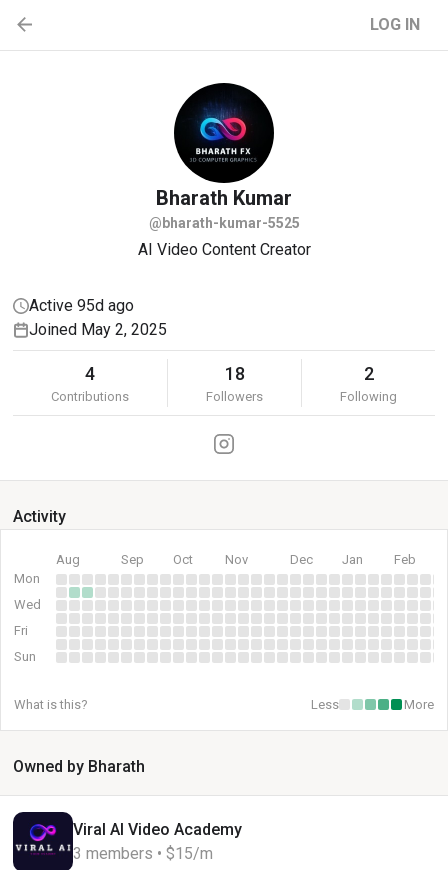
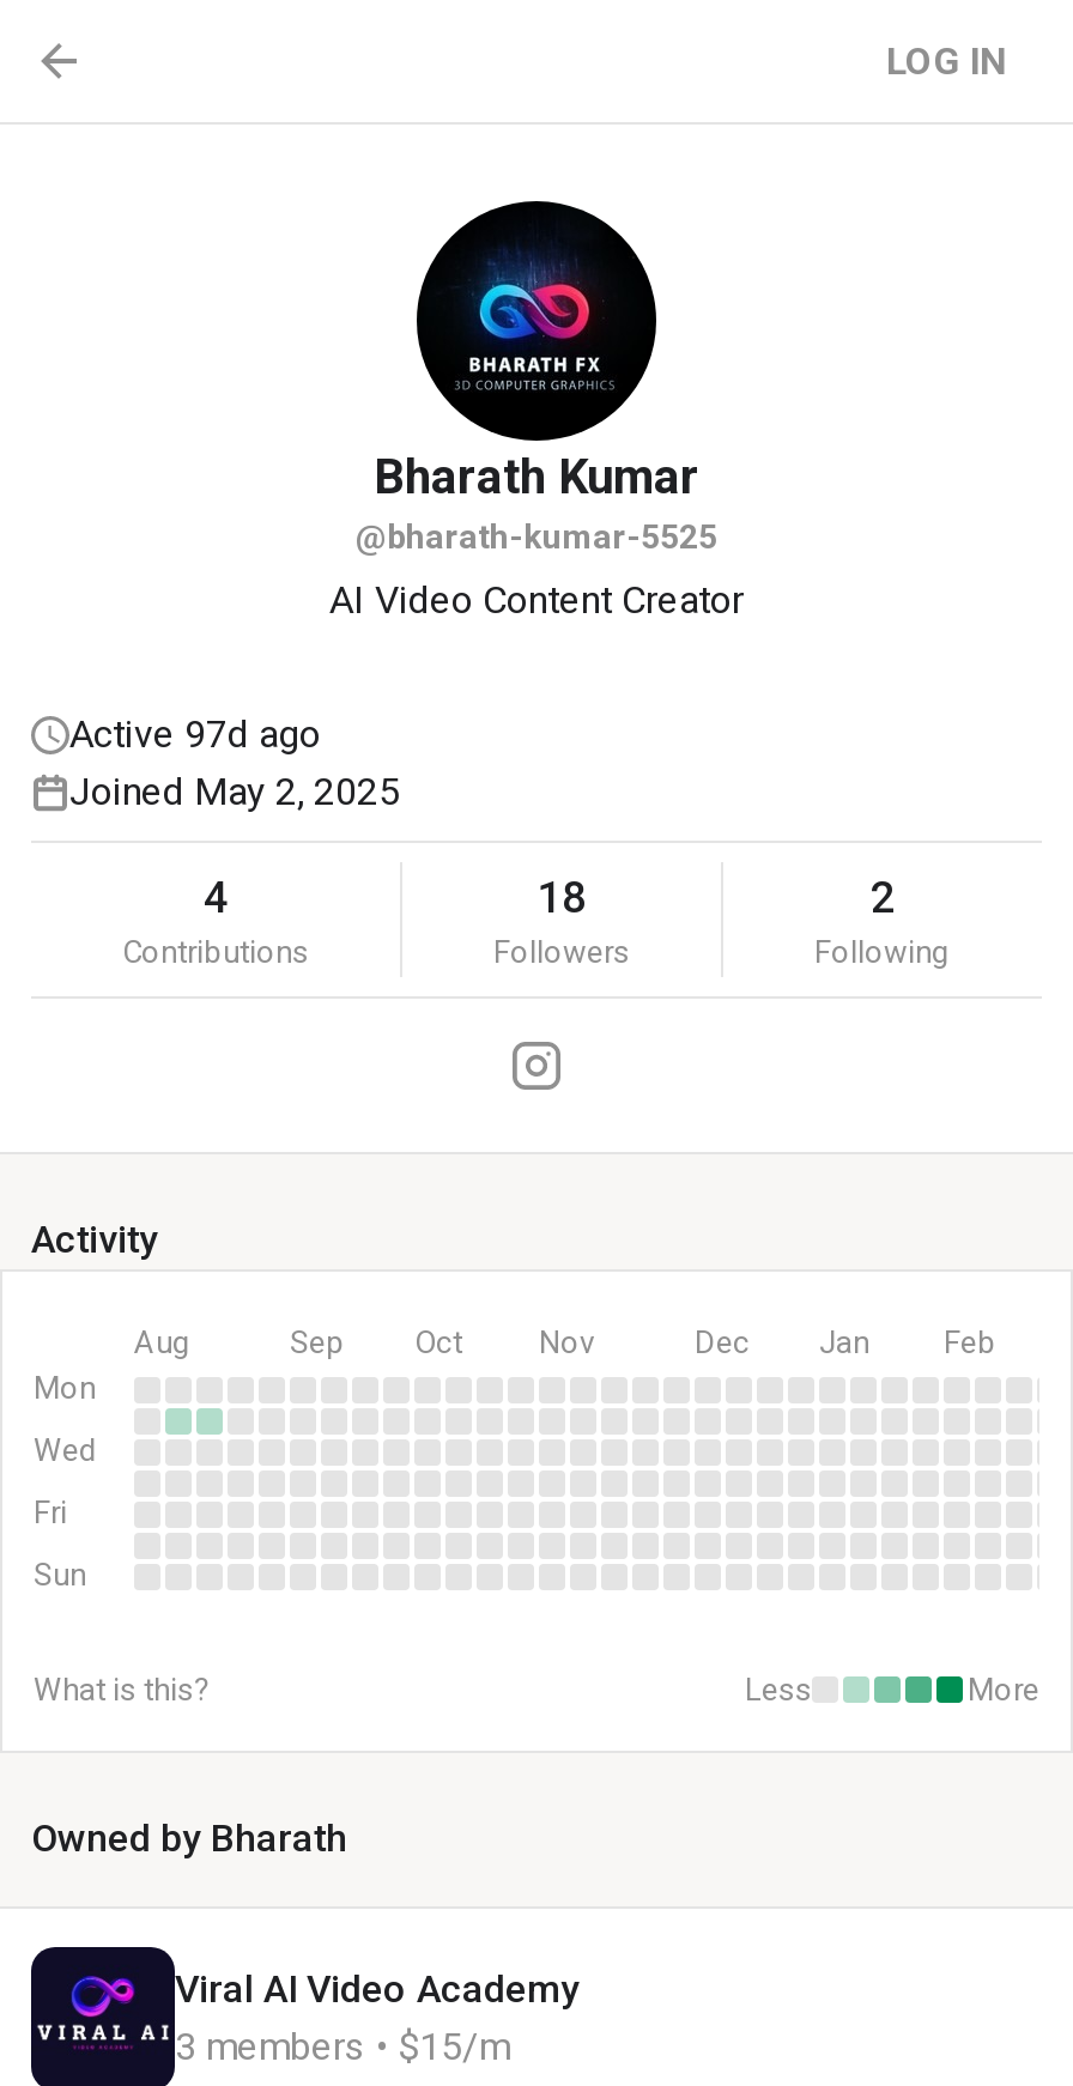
[29,296,134,315] Active 95d ago -> [69,711,321,757] Active 97d ago

